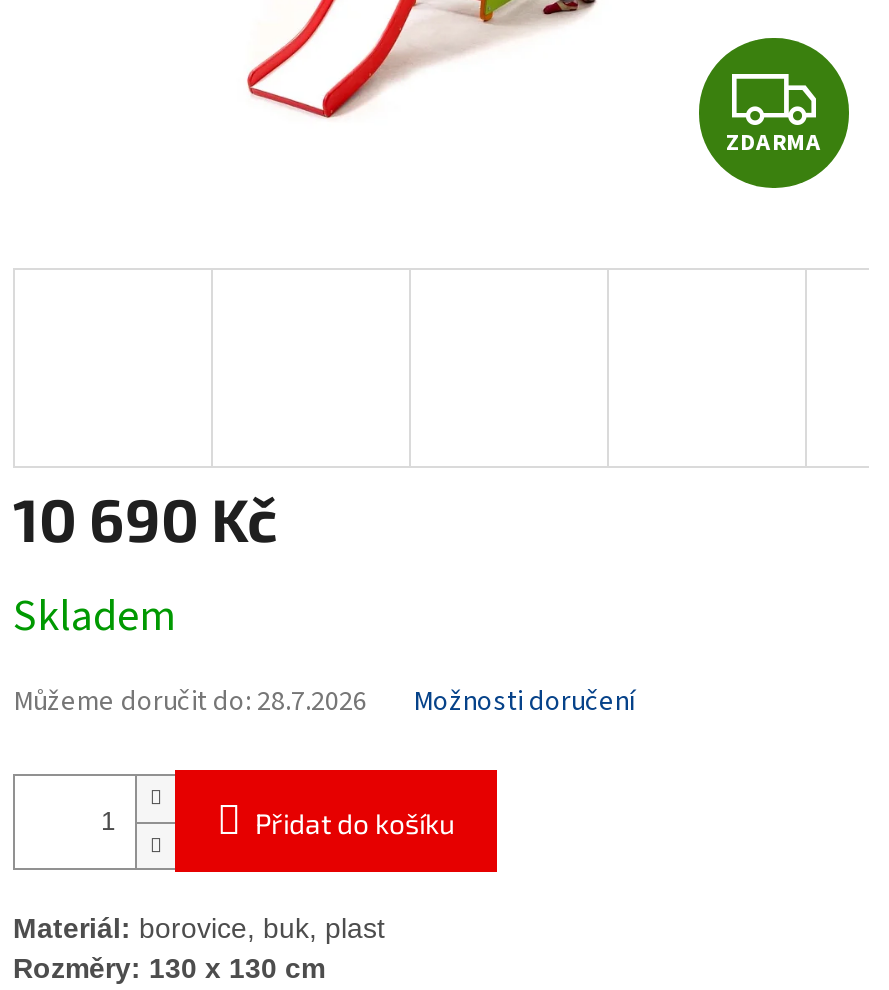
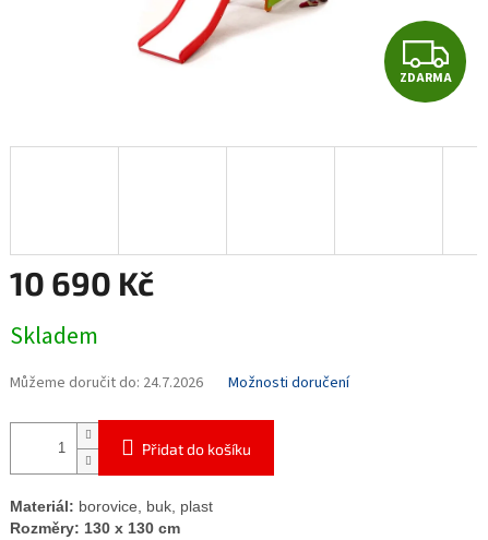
[13,683,367,723] Můžeme doručit do: 28.7.2026 -> [10,372,203,394] Můžeme doručit do: 24.7.2026

